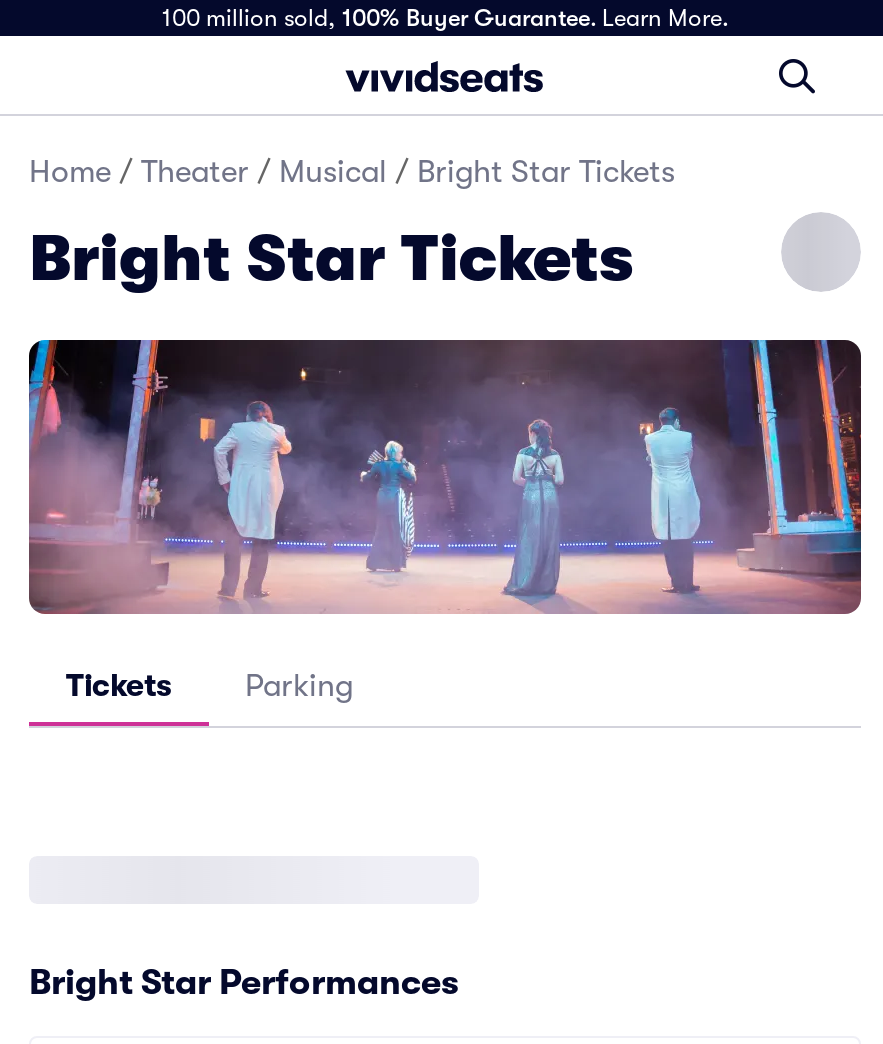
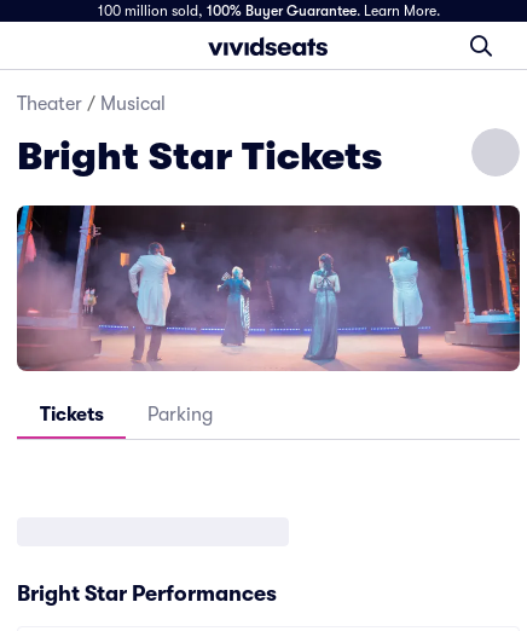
[29,154,675,190] Home / Theater / Musical / Bright Star Tickets -> [17,93,166,115] Theater / Musical

